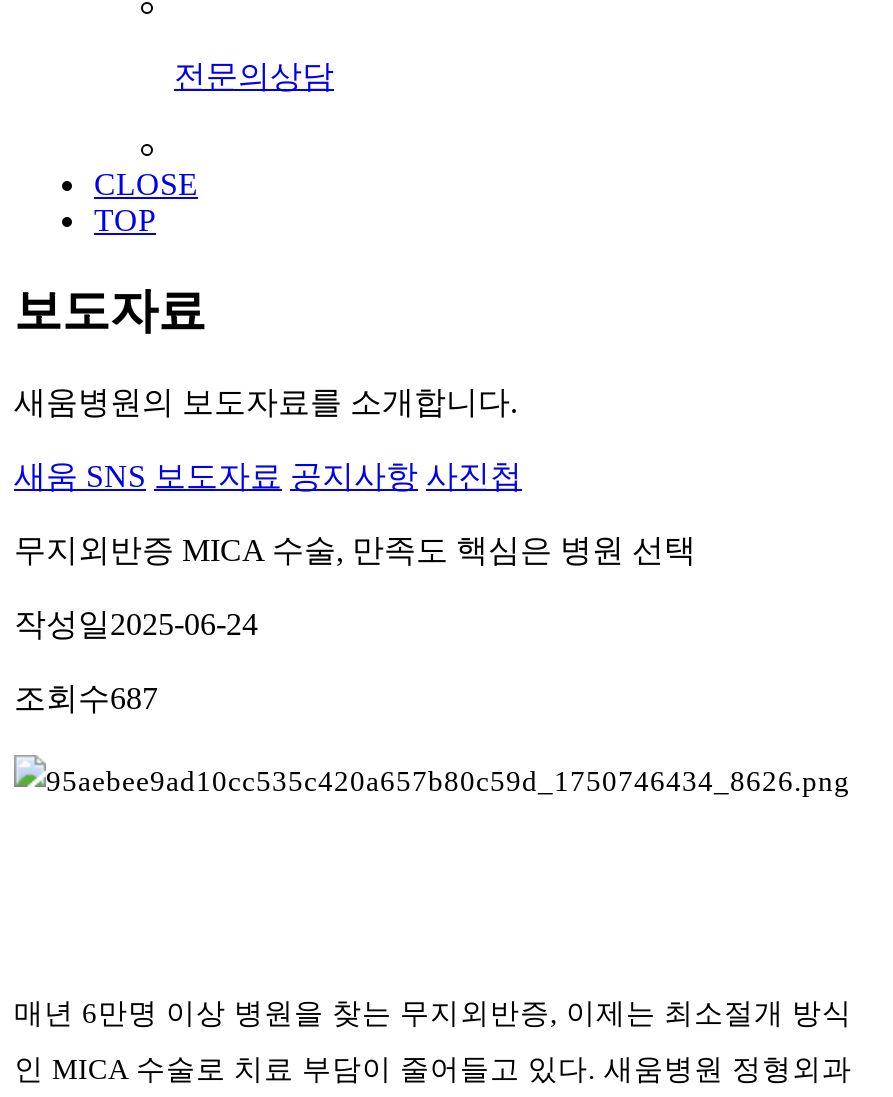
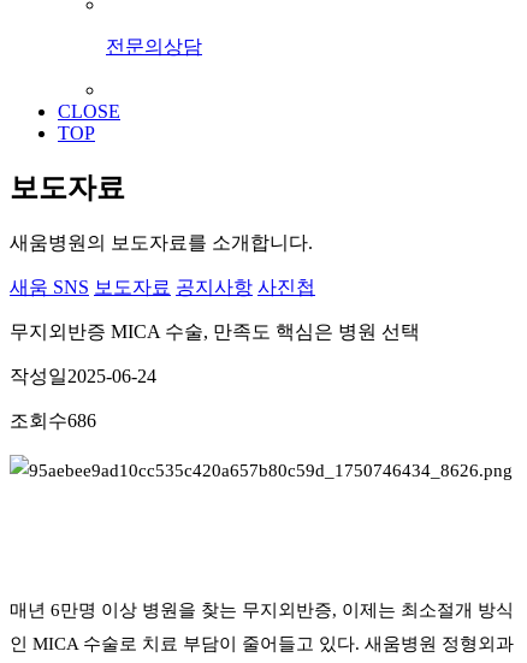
[14,681,158,715] 조회수687 -> [10,411,96,431] 조회수686

